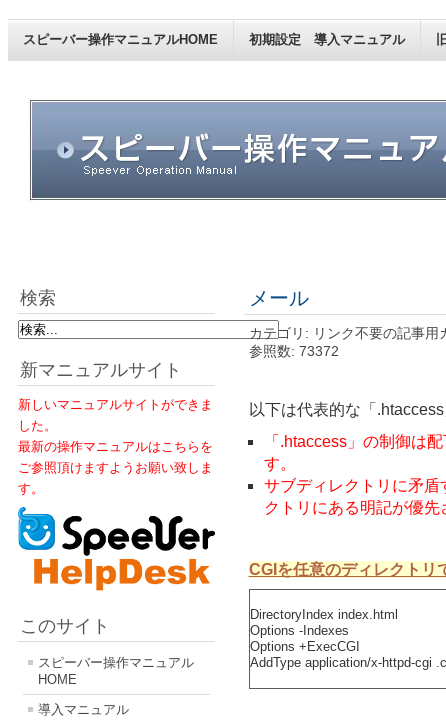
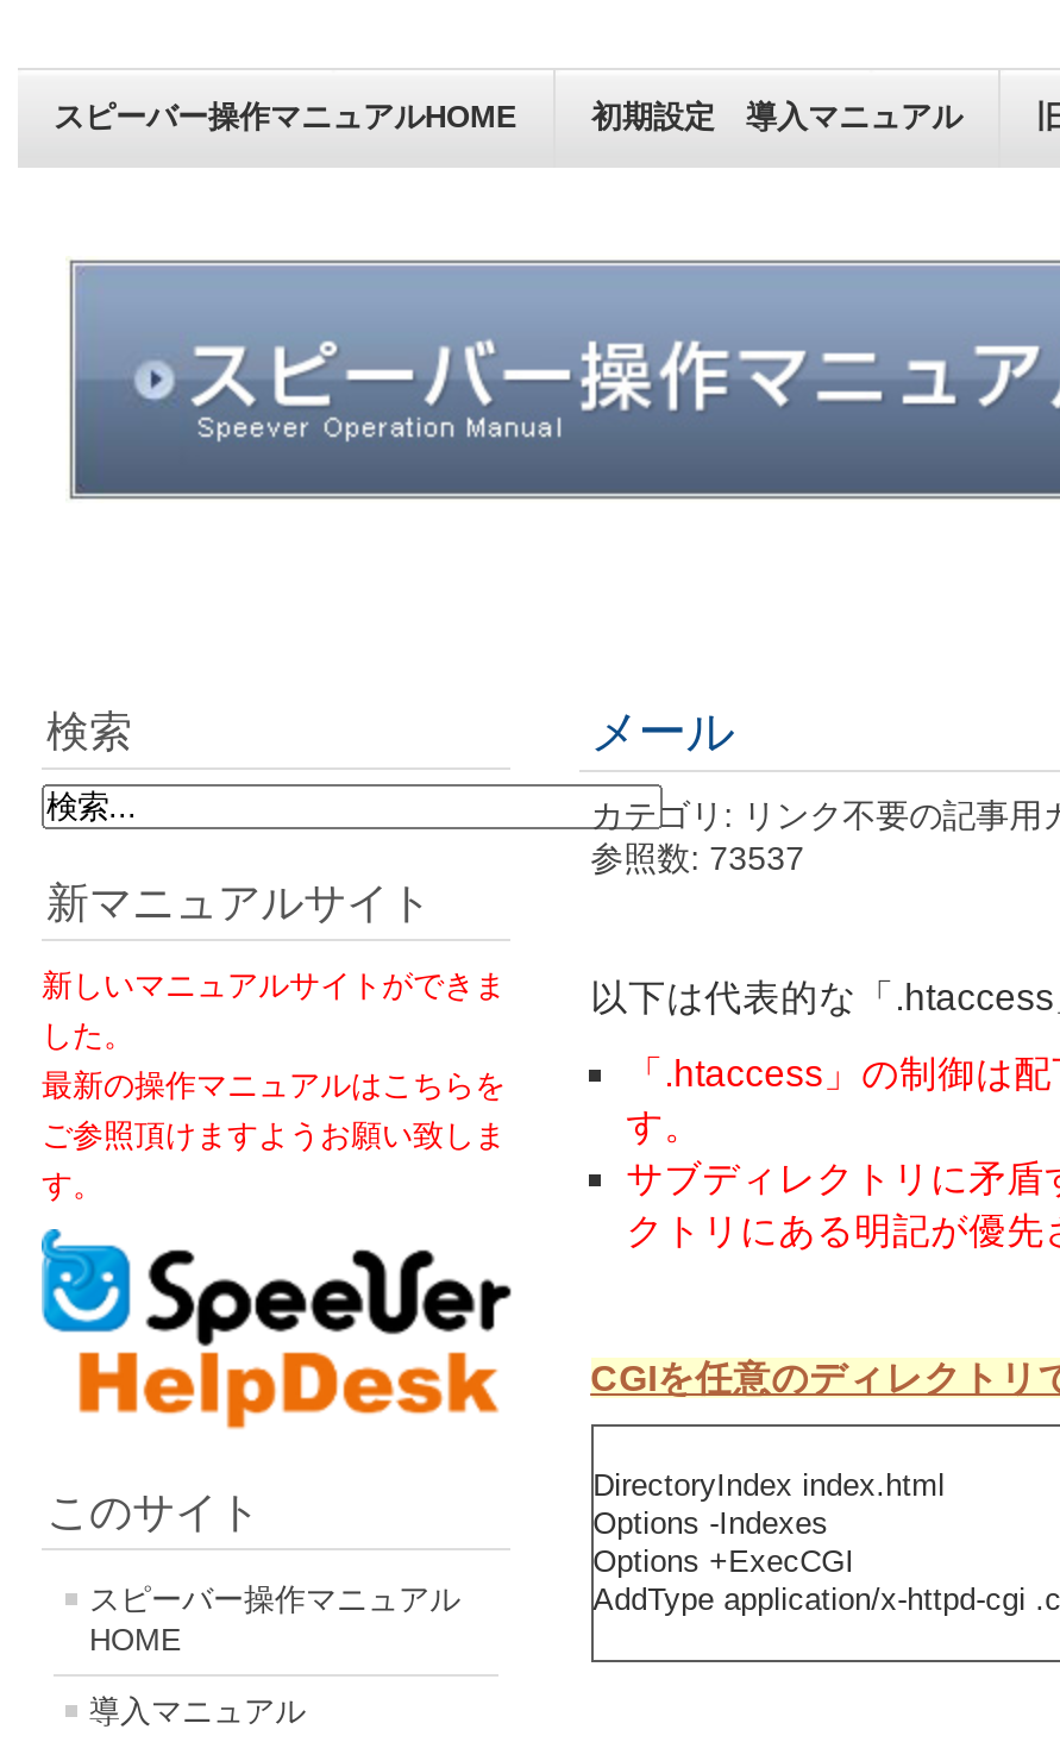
[249,343,339,359] 参照数: 73372 -> [590,840,804,878] 参照数: 73537

